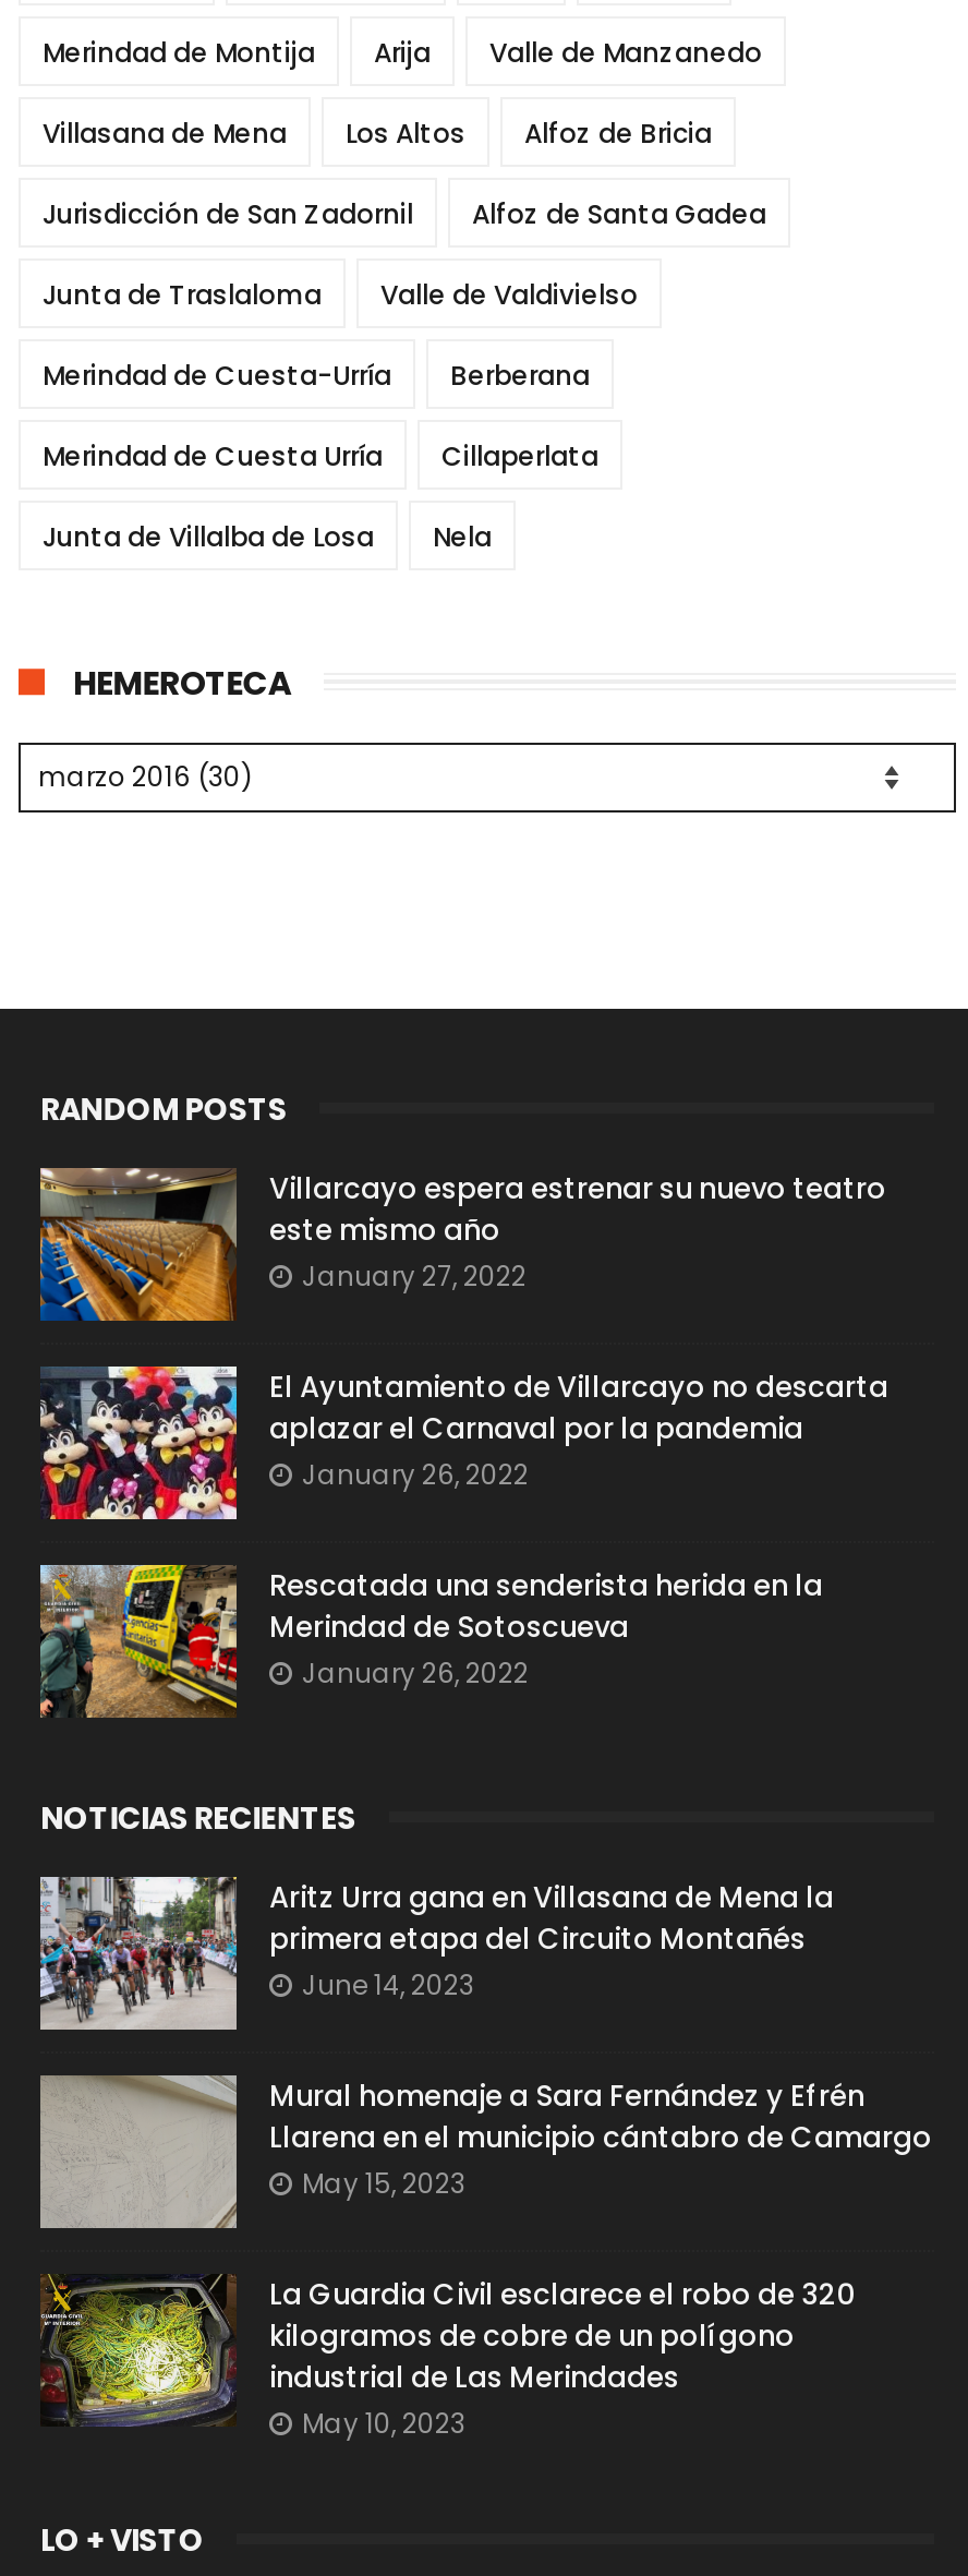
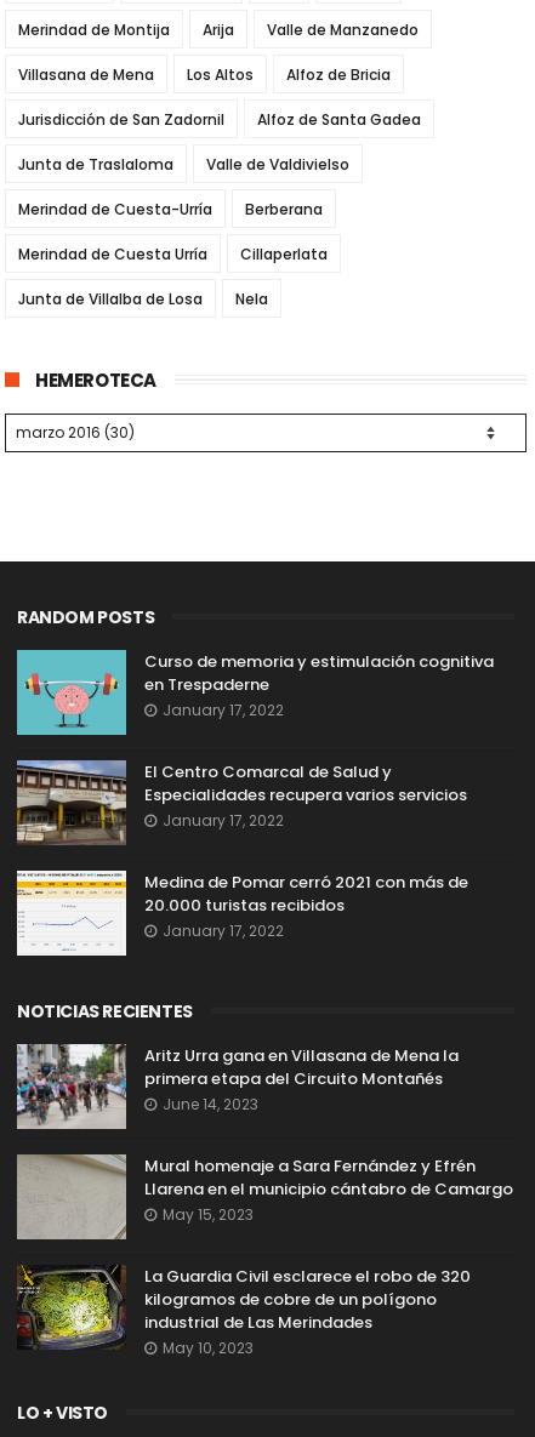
[38,1166,886,1323] [image] | Villarcayo espera estrenar su nuevo teatro | este mismo año | January 27, 2022 -> [16,649,494,736] [image] | Curso de memoria y estimulación cognitiva | en Trespaderne | January 17, 2022
[40,1364,888,1521] [image] | El Ayuntamiento de Villarcayo no descarta | aplazar el Carnaval por la pandemia | January 26, 2022 -> [16,759,467,845] [image] | El Centro Comarcal de Salud y | Especialidades recupera varios servicios | January 17, 2022
[38,1563,823,1720] [image] | Rescatada una senderista herida en la | Merindad de Sotoscueva | January 26, 2022 -> [16,869,468,957] [image] | Medina de Pomar cerró 2021 con más de | 20.000 turistas recibidos | January 17, 2022

